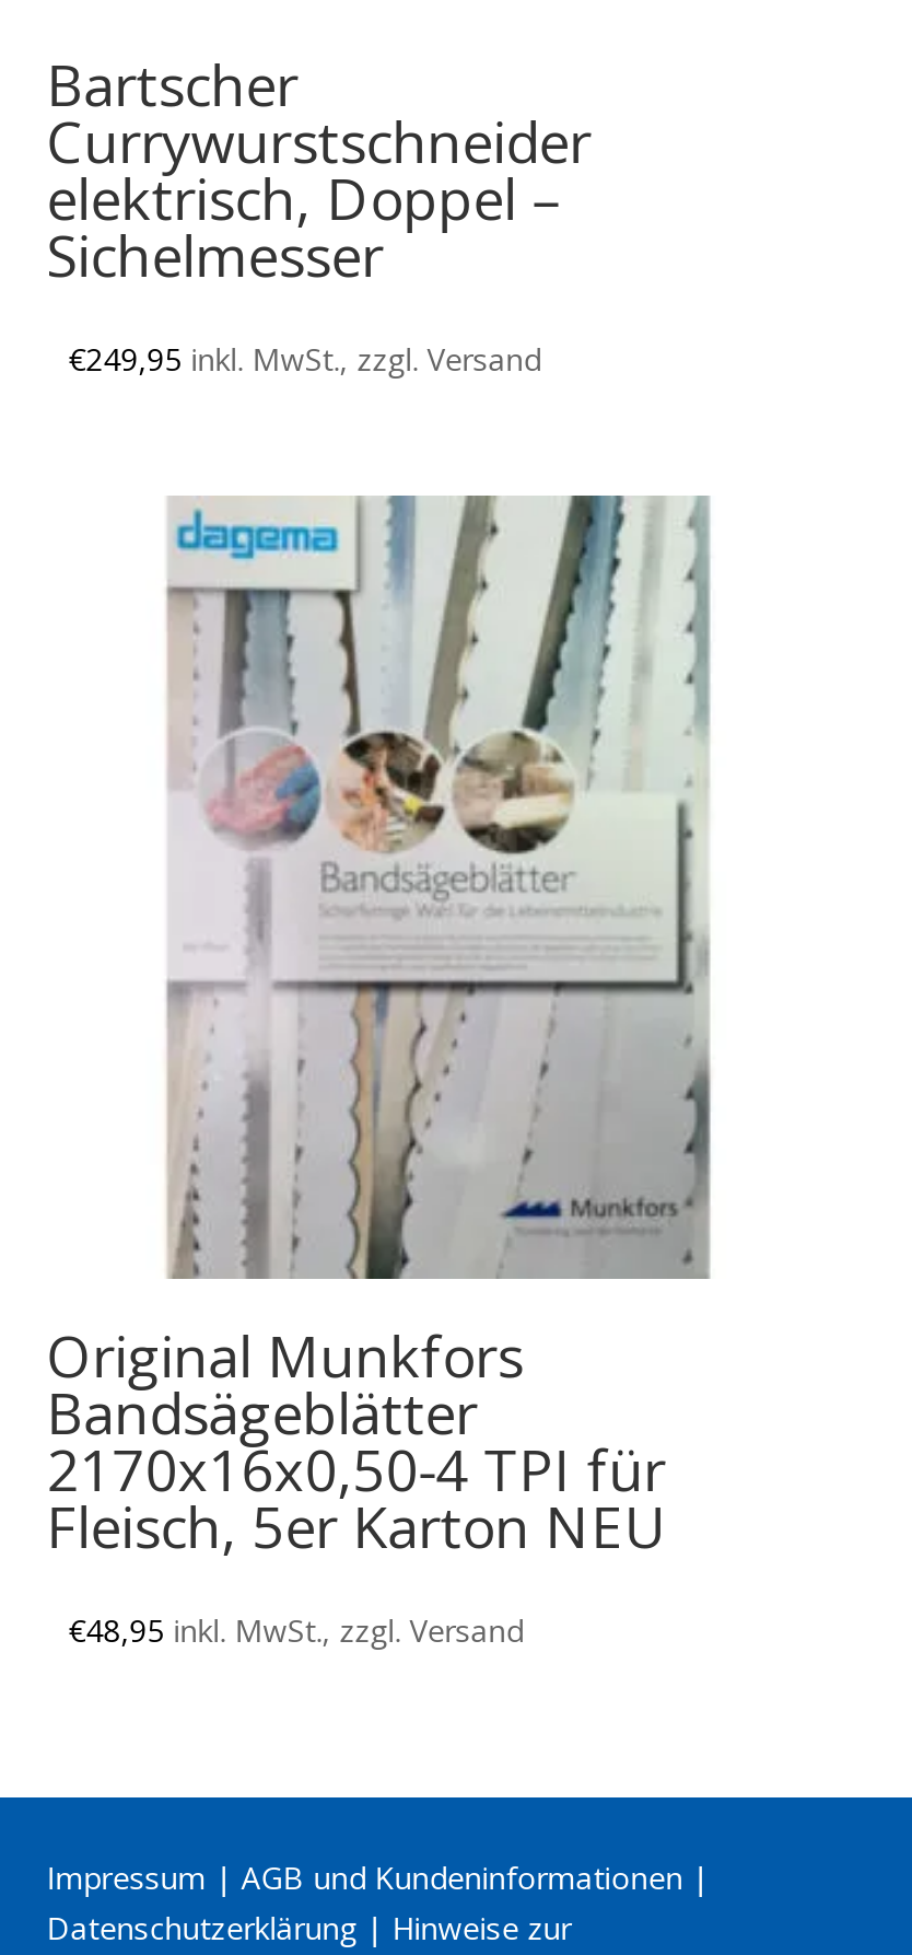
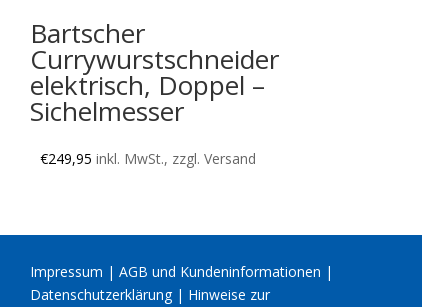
[47,492,712,1652] [image] | Original Munkfors | Bandsägeblätter | 2170x16x0,50-4 TPI für | Fleisch, 5er Karton NEU | €48,95 inkl. MwSt., zzgl. Versand -> none

